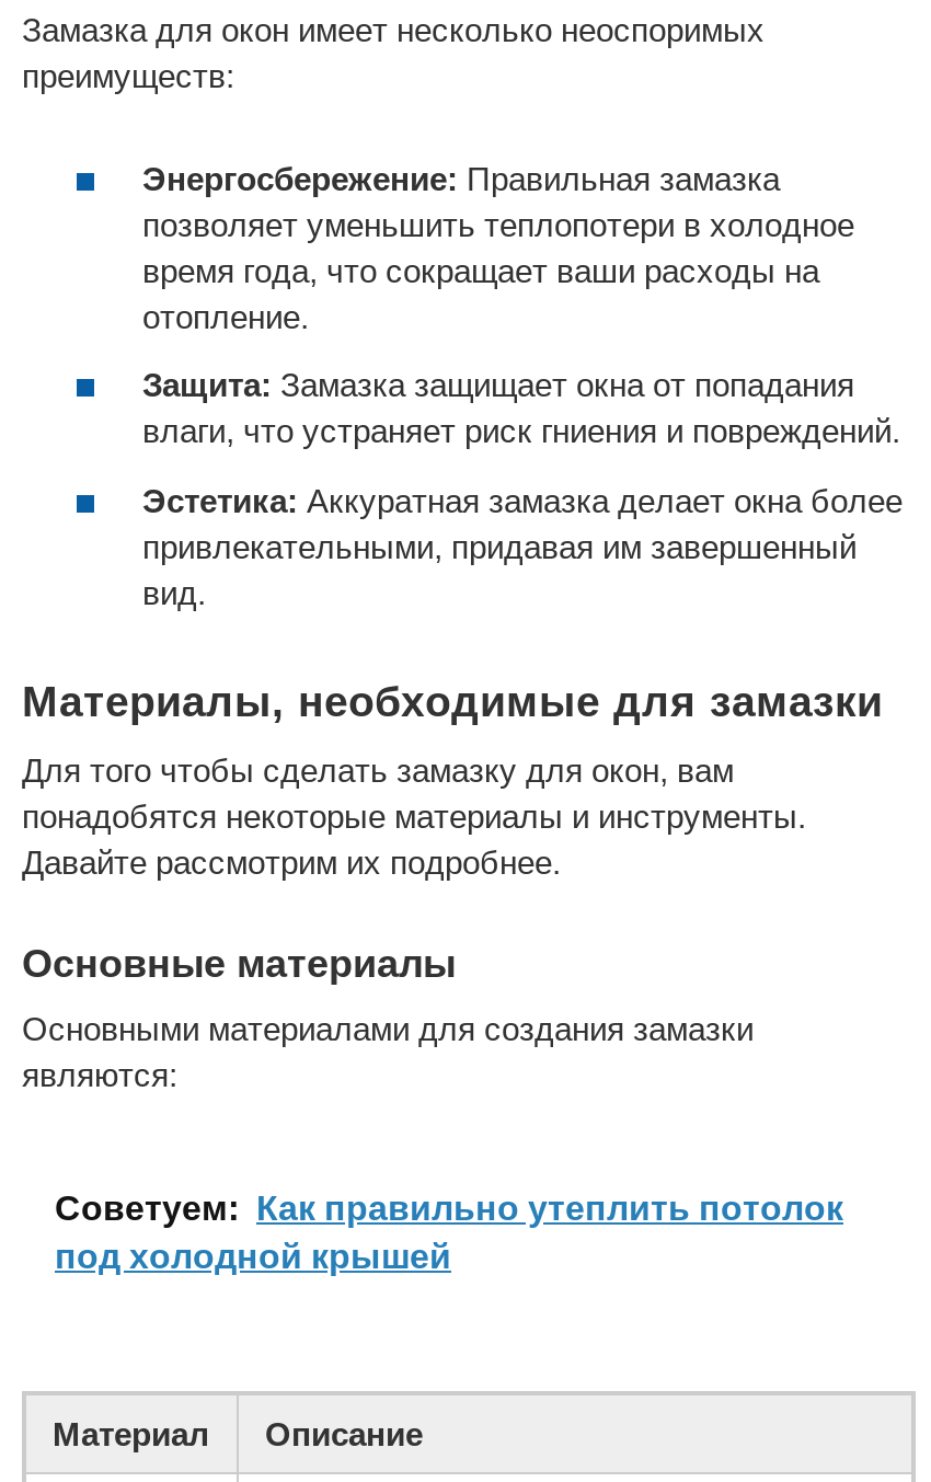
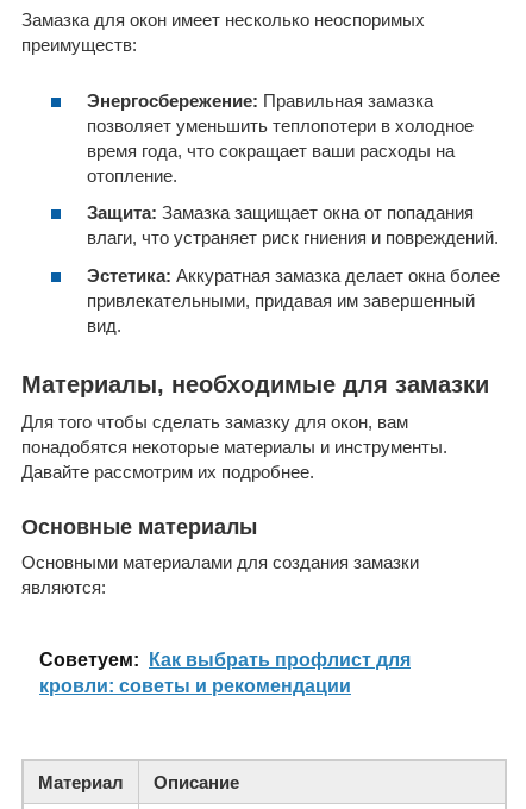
[55,1189,843,1275] Cоветуем: Как правильно утеплить потолок | под холодной крышей -> [39,649,411,696] Cоветуем: Как выбрать профлист для | кровли: советы и рекомендации

